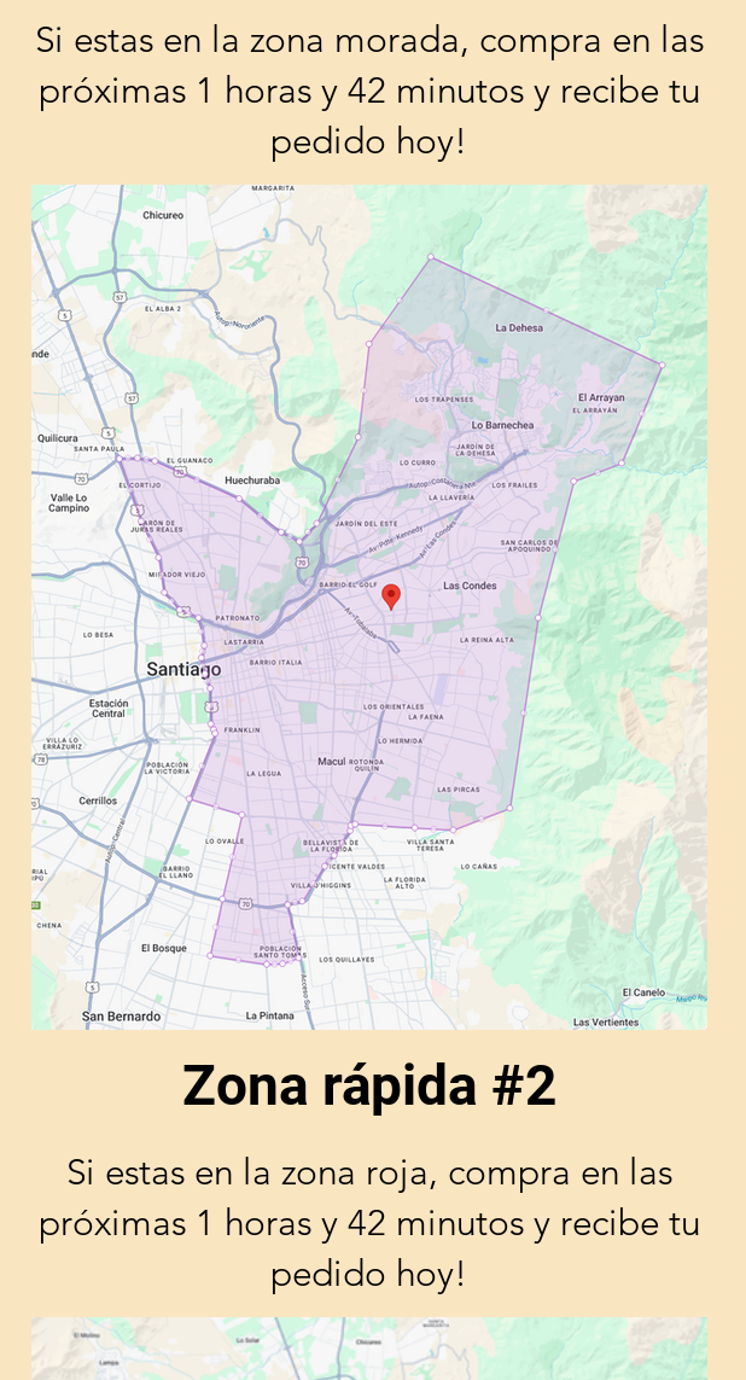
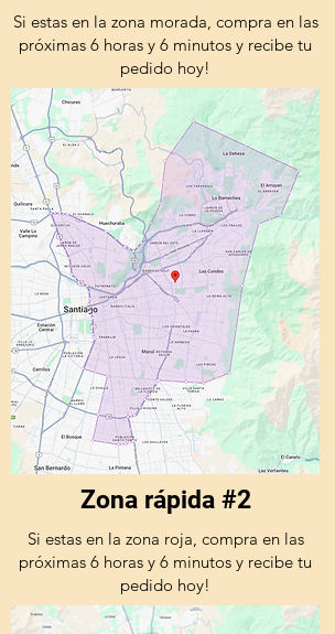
[39,66,700,112] próximas 1 horas y 42 minutos y recibe tu -> [19,34,312,55] próximas 6 horas y 6 minutos y recibe tu
[39,1199,700,1245] próximas 1 horas y 42 minutos y recibe tu -> [19,551,312,572] próximas 6 horas y 6 minutos y recibe tu

